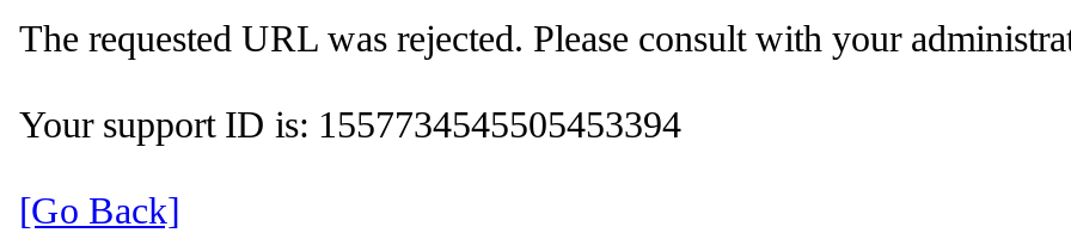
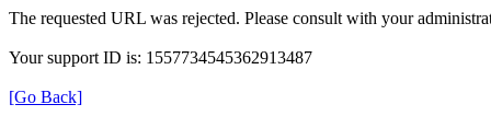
[19,104,681,145] Your support ID is: 1557734545505453394 -> [9,48,312,67] Your support ID is: 1557734545362913487

